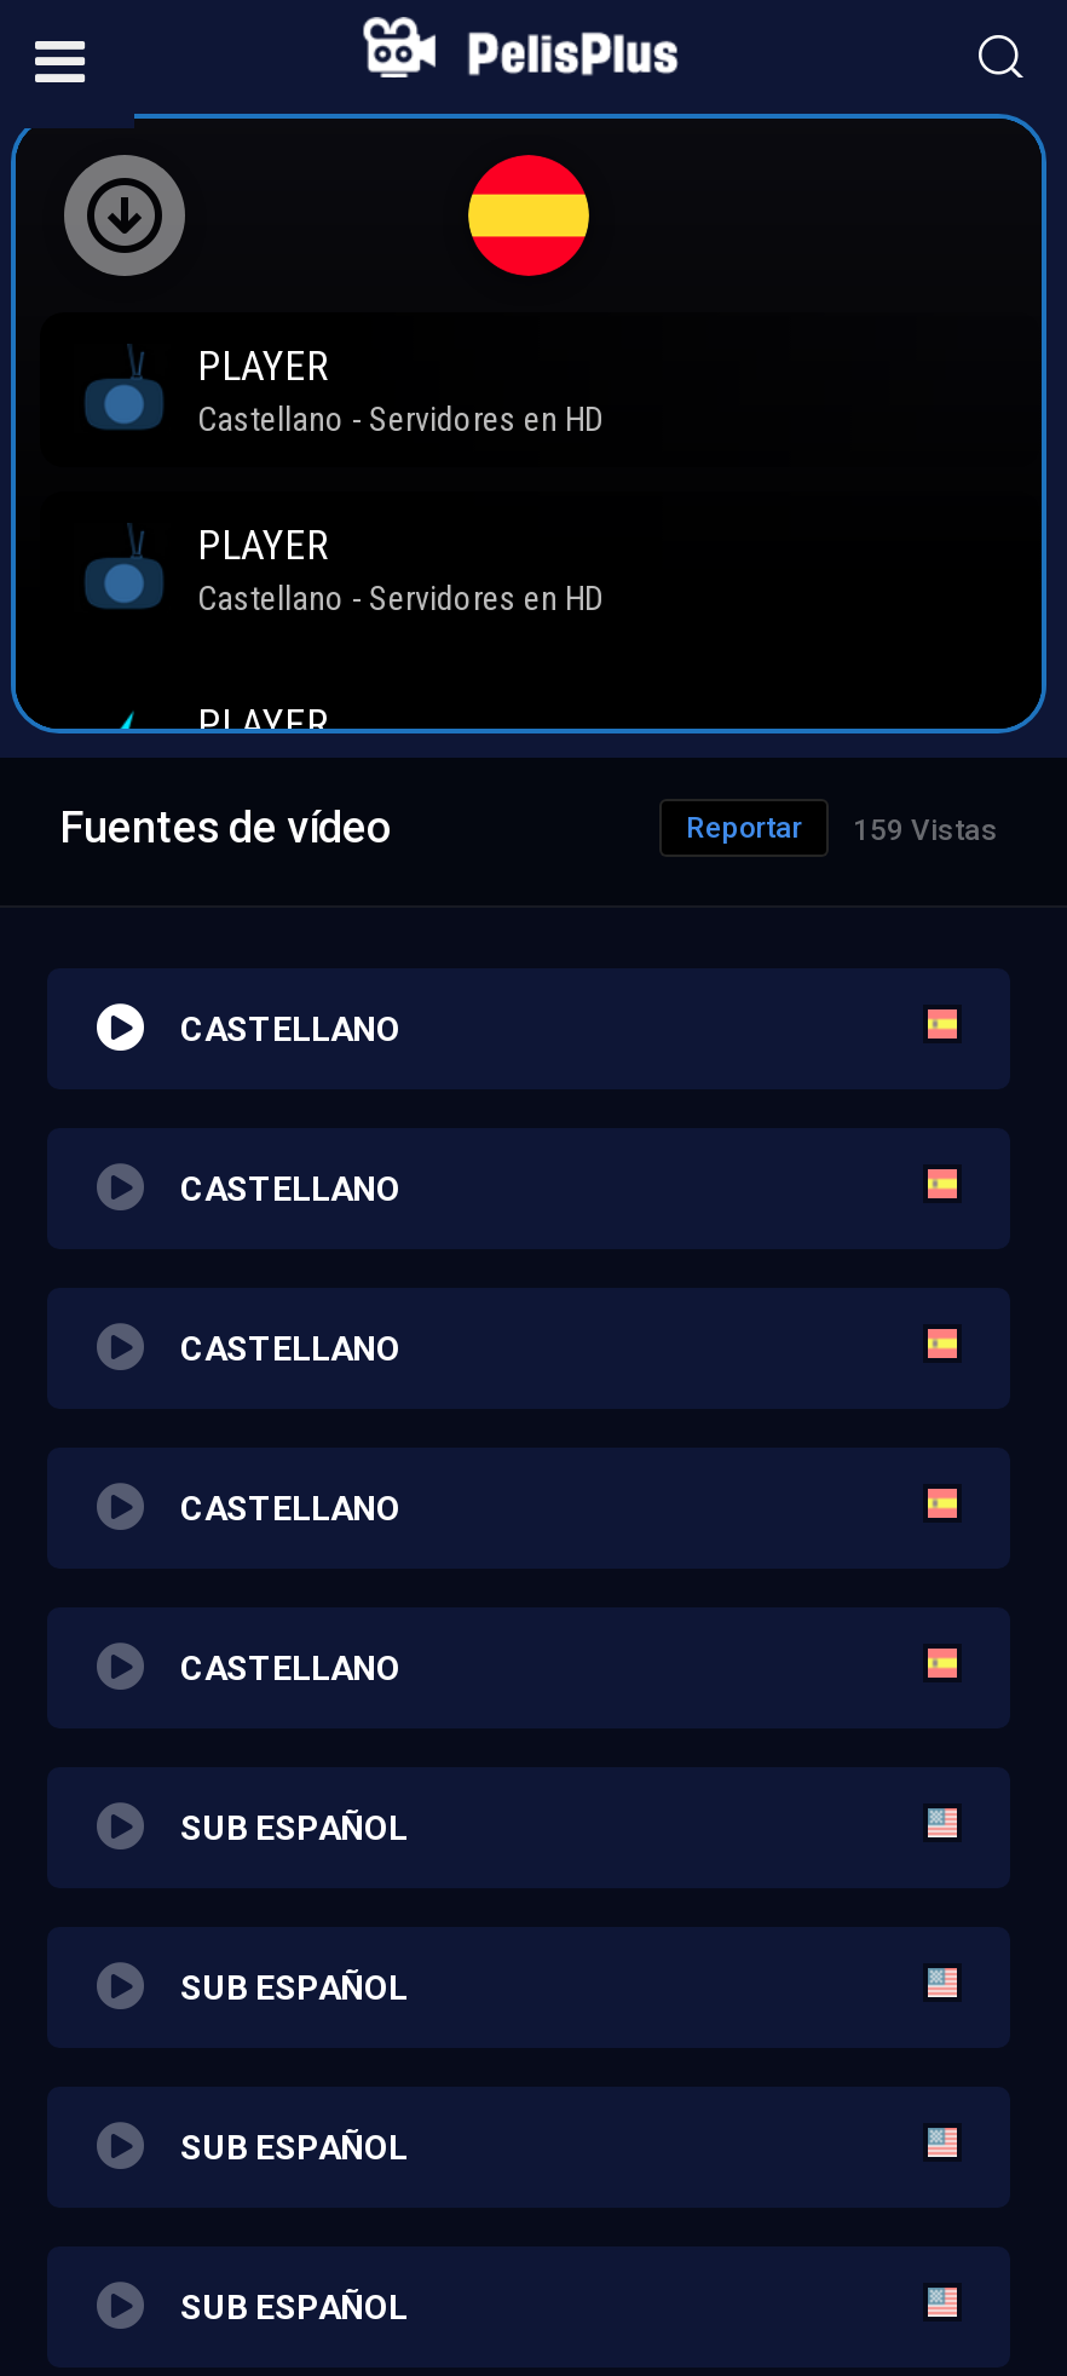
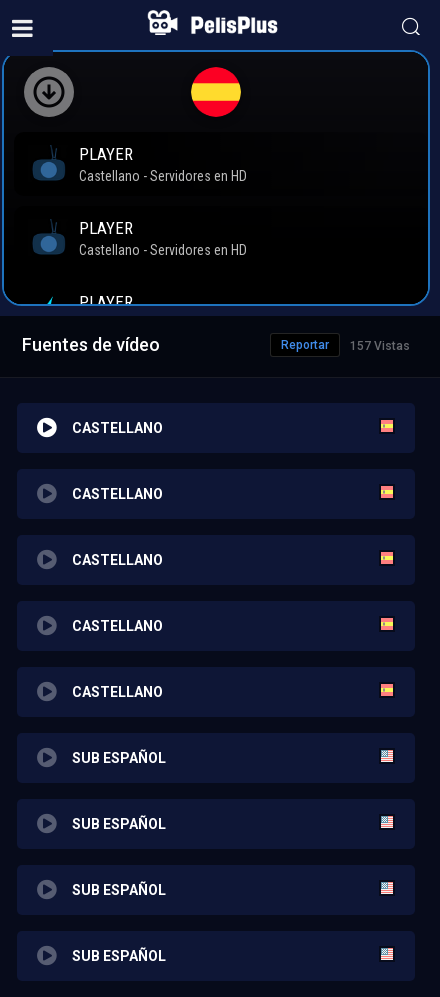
[686,811,998,848] Reportar 159 Vistas -> [281,338,410,353] Reportar 157 Vistas

